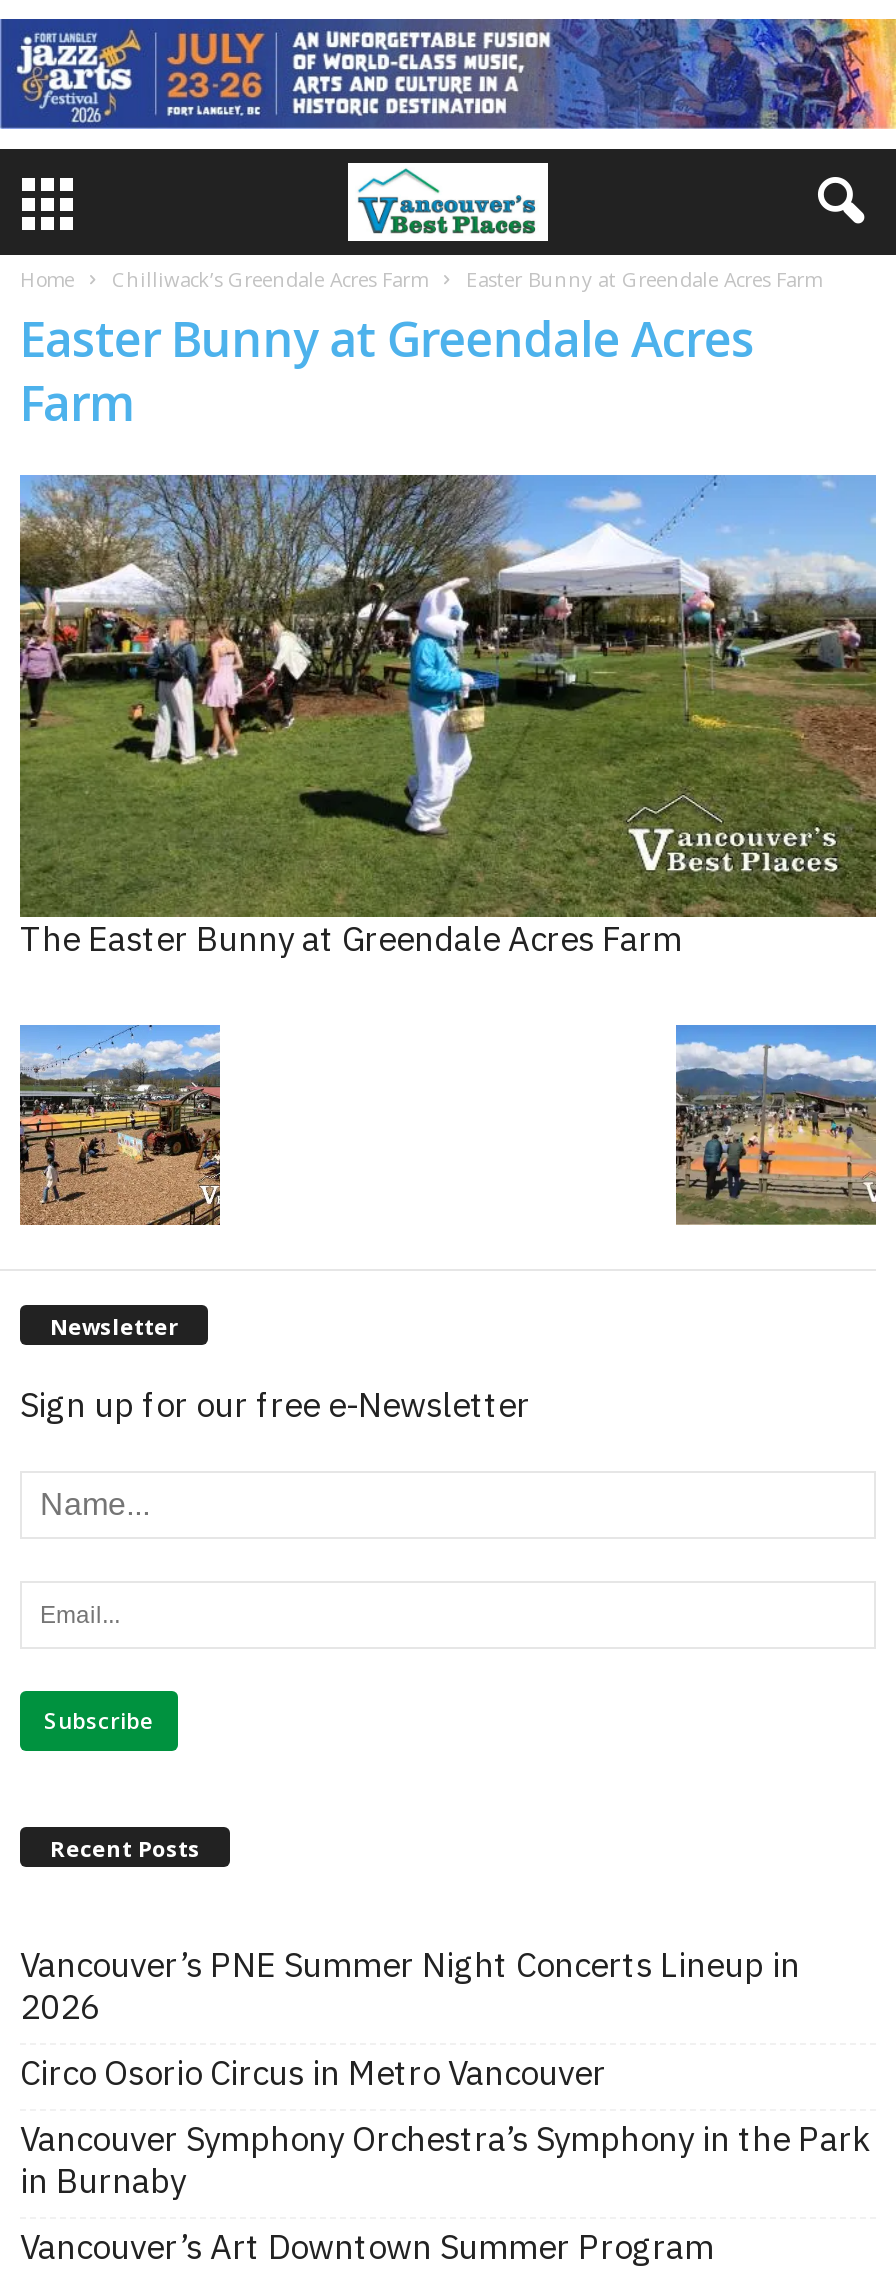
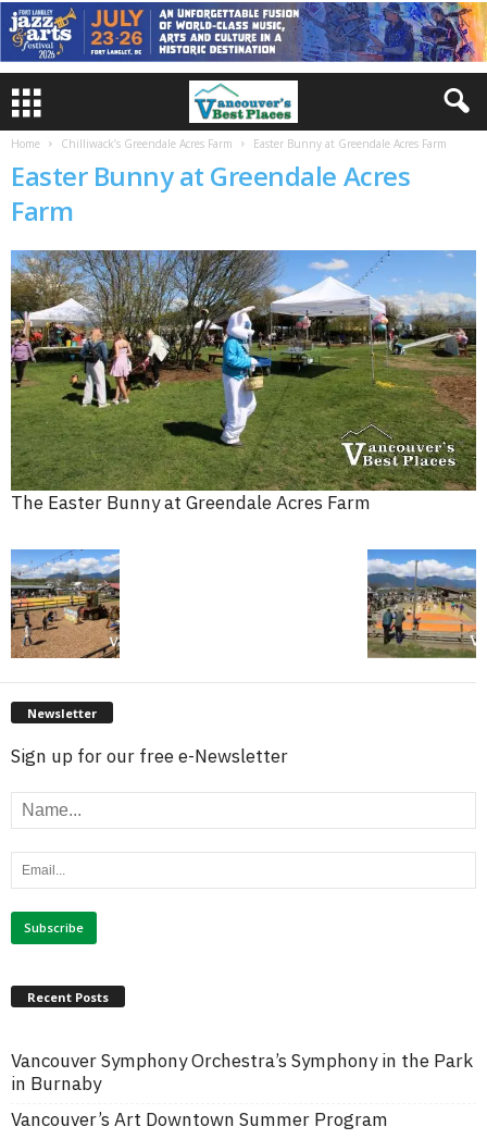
[20,1942,800,2094] Vancouver’s PNE Summer Night Concerts Lineup in | 2026 | Circo Osorio Circus in Metro Vancouver -> none

